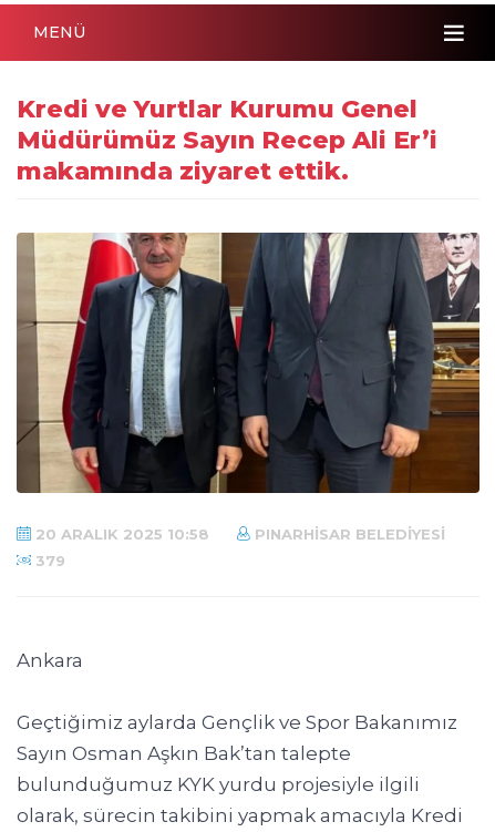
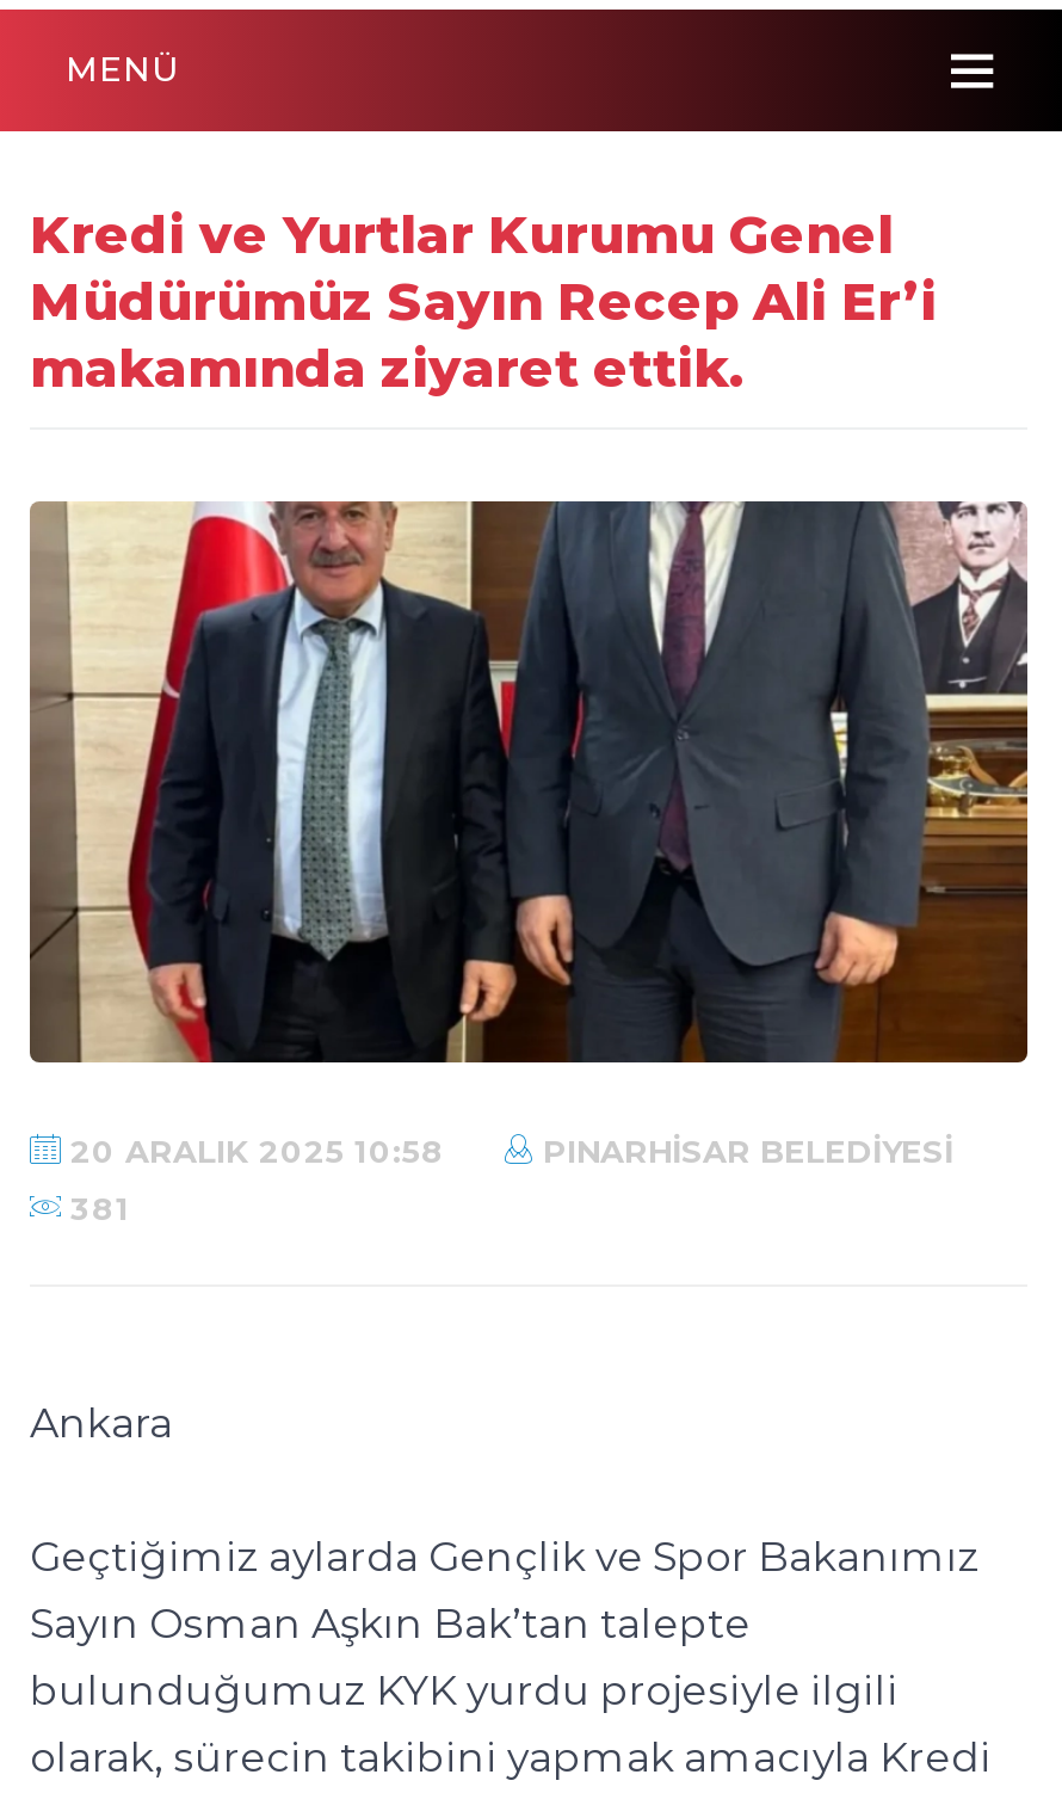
[31,552,65,570] 379 -> [61,1190,130,1228] 381

